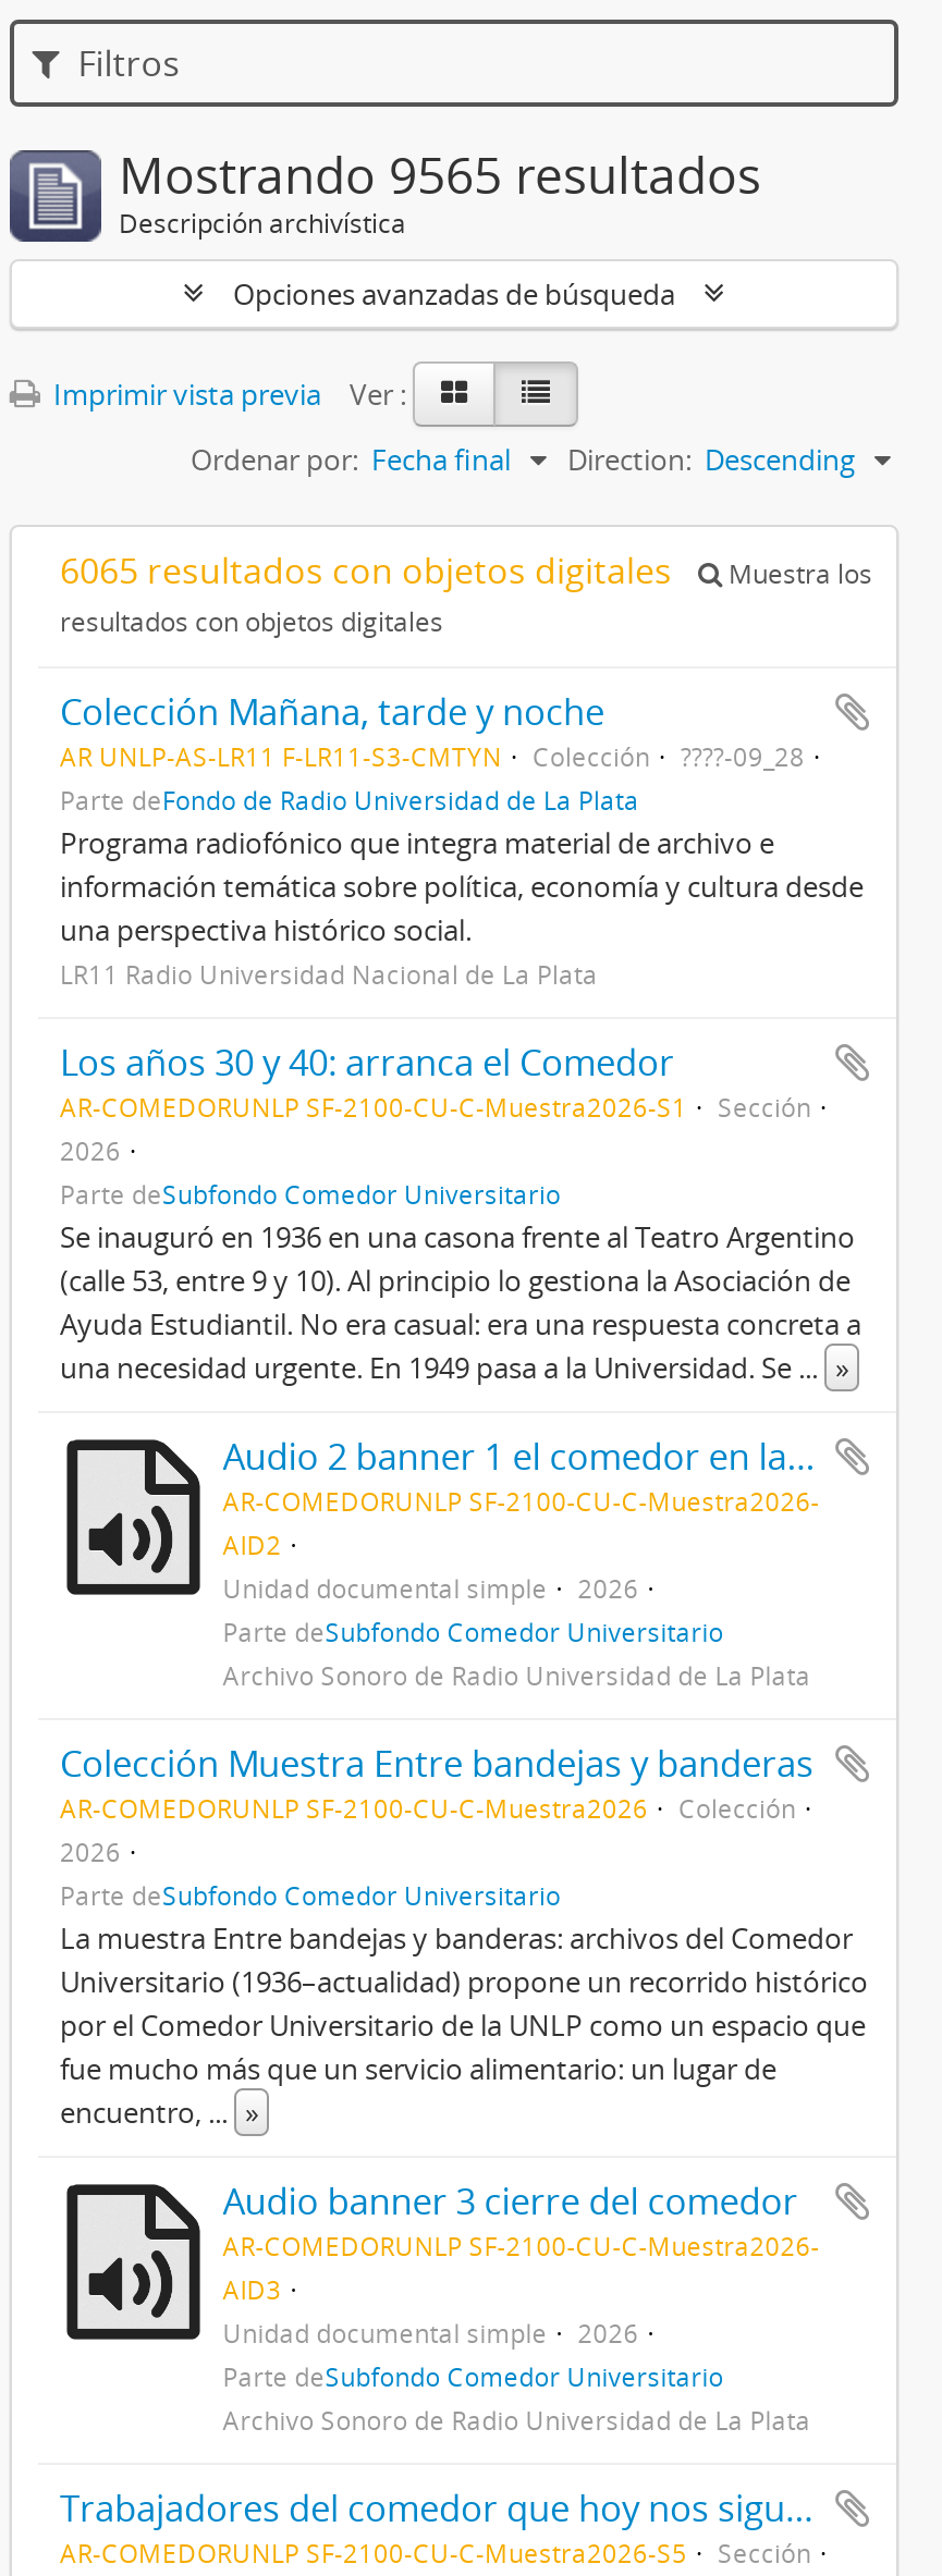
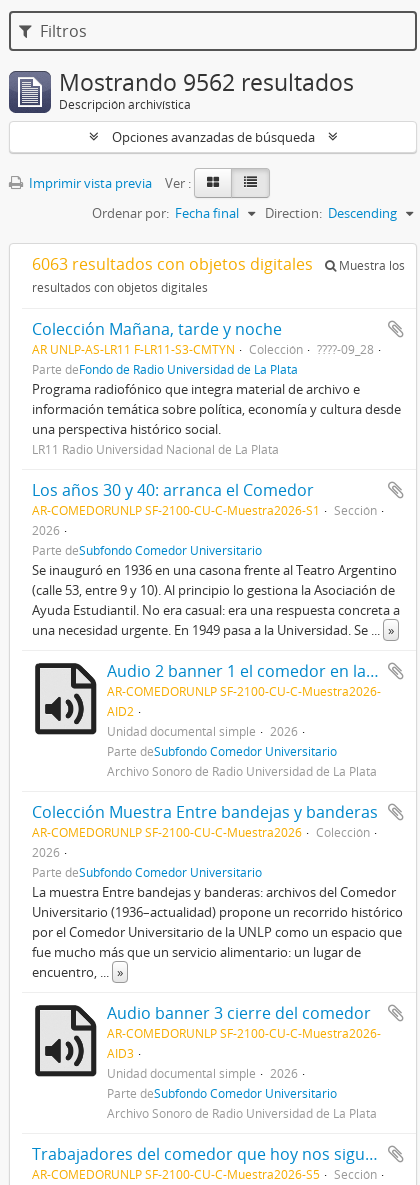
[119,142,761,209] Mostrando 9565 resultados -> [59,67,354,98] Mostrando 9562 resultados
[60,547,681,595] 6065 resultados con objetos digitales -> [32,253,317,275] 6063 resultados con objetos digitales

